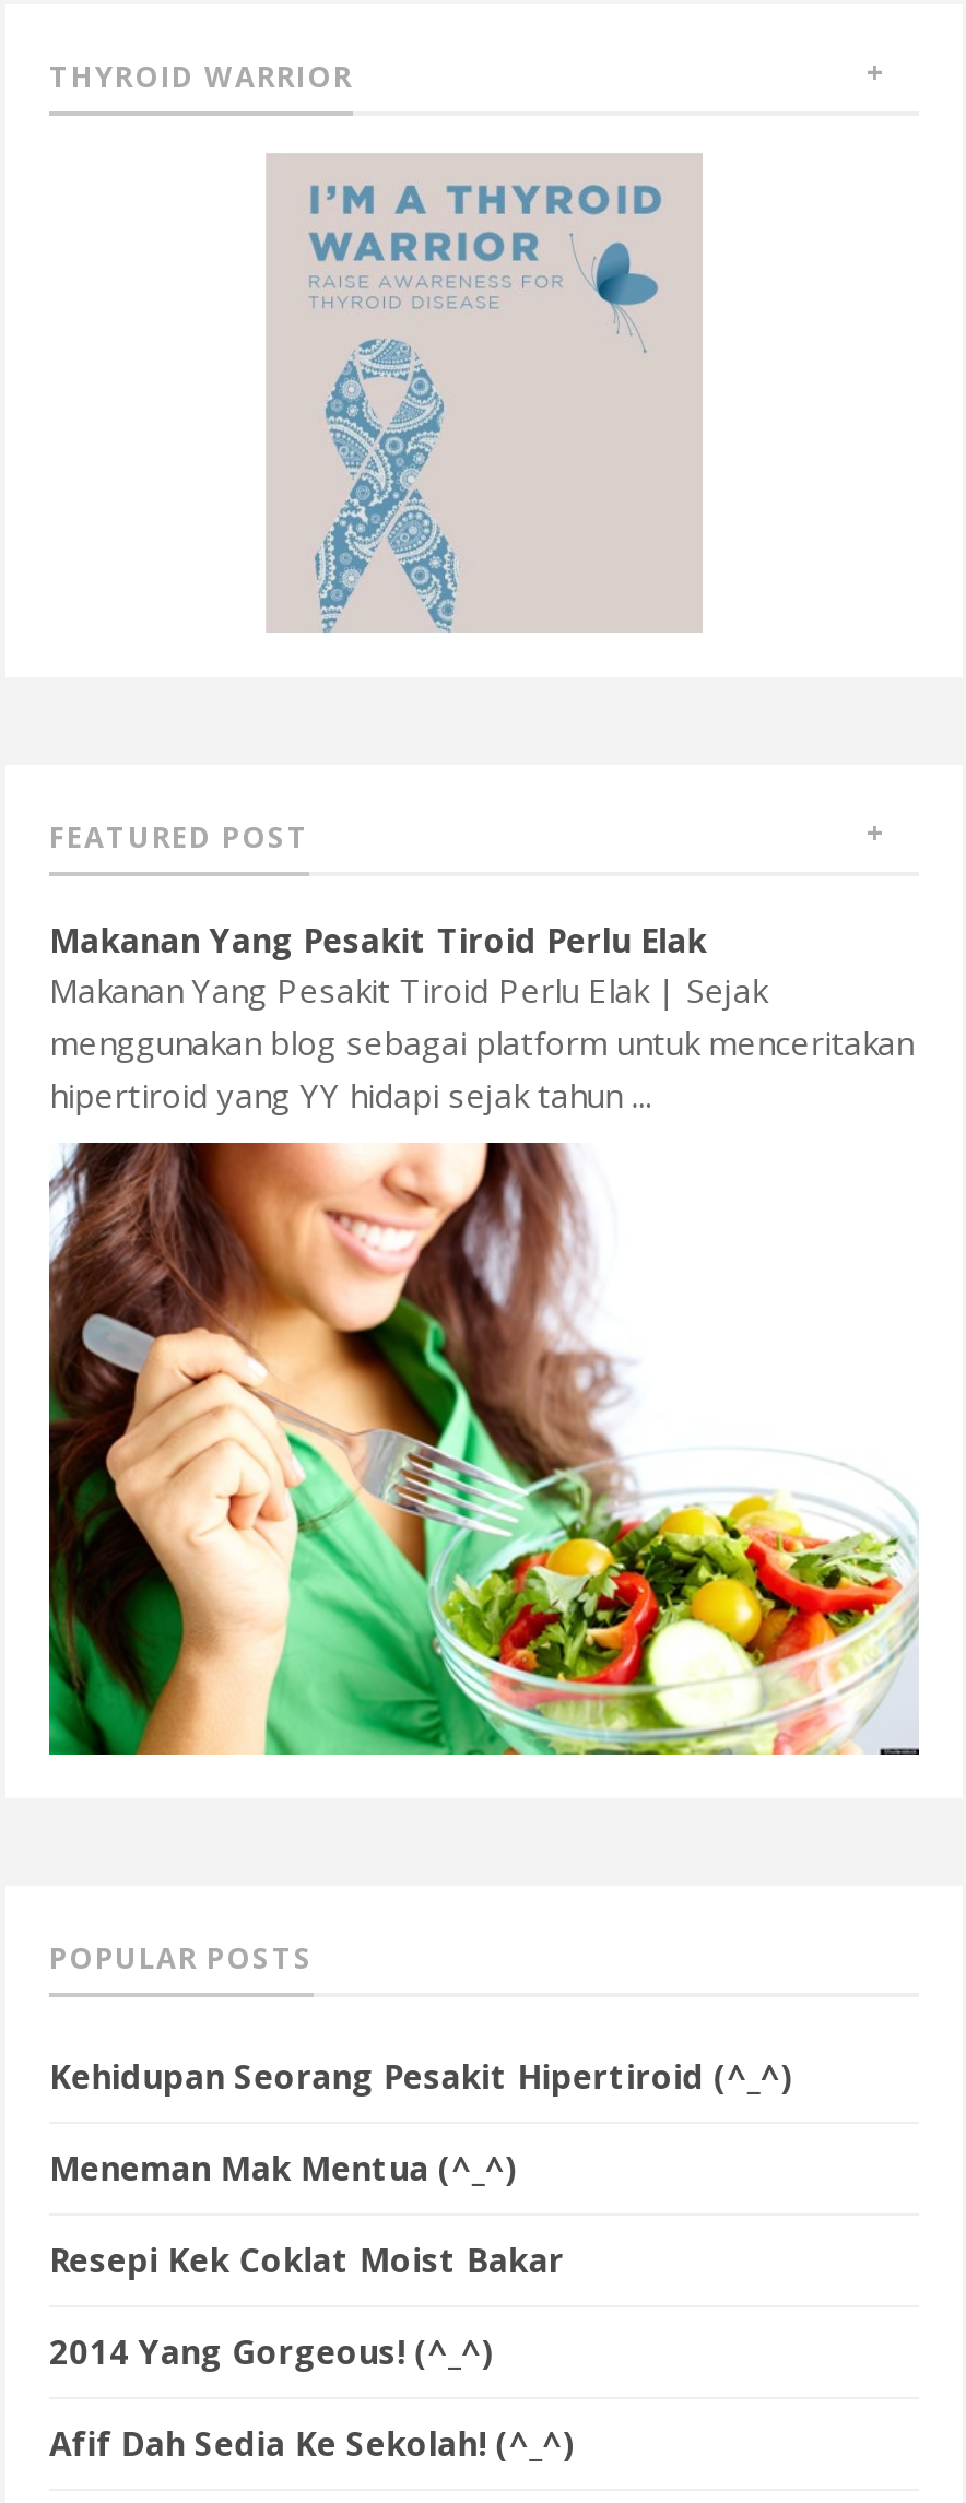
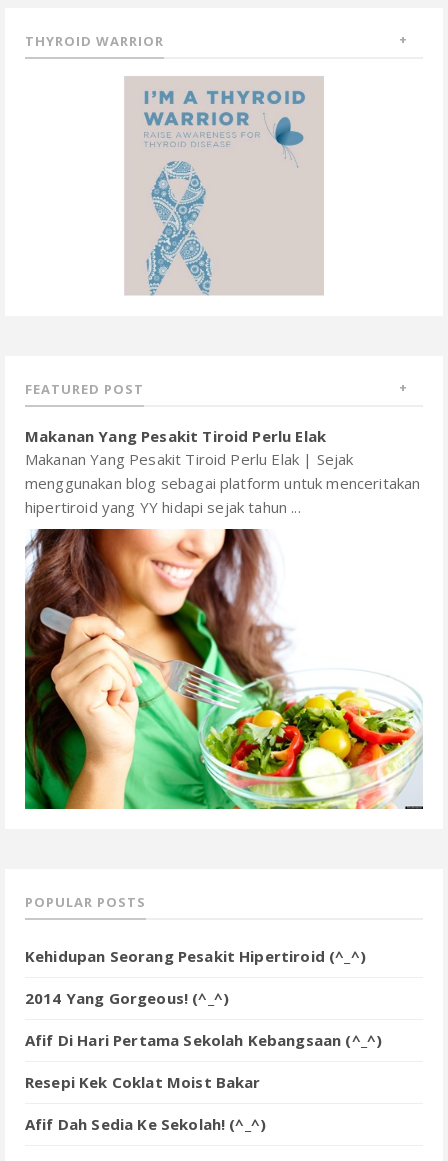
[49,2147,519,2190] Meneman Mak Mentua (^_^) -> none
moved [49,2238,564,2282] -> [25,1072,261,1092]: Resepi Kek Coklat Moist Bakar
moved [49,2330,495,2374] -> [25,988,229,1008]: 2014 Yang Gorgeous! (^_^)
none -> [25,1030,382,1050] Afif Di Hari Pertama Sekolah Kebangsaan (^_^)

